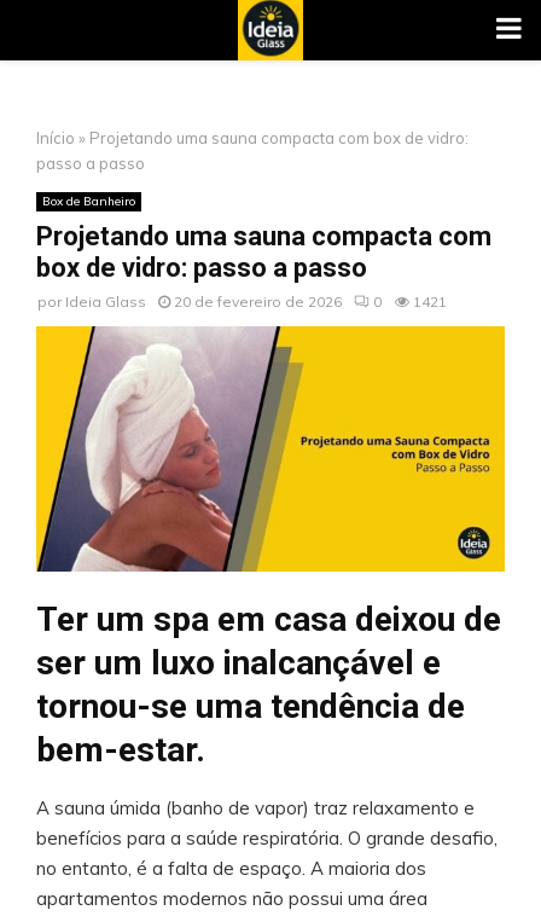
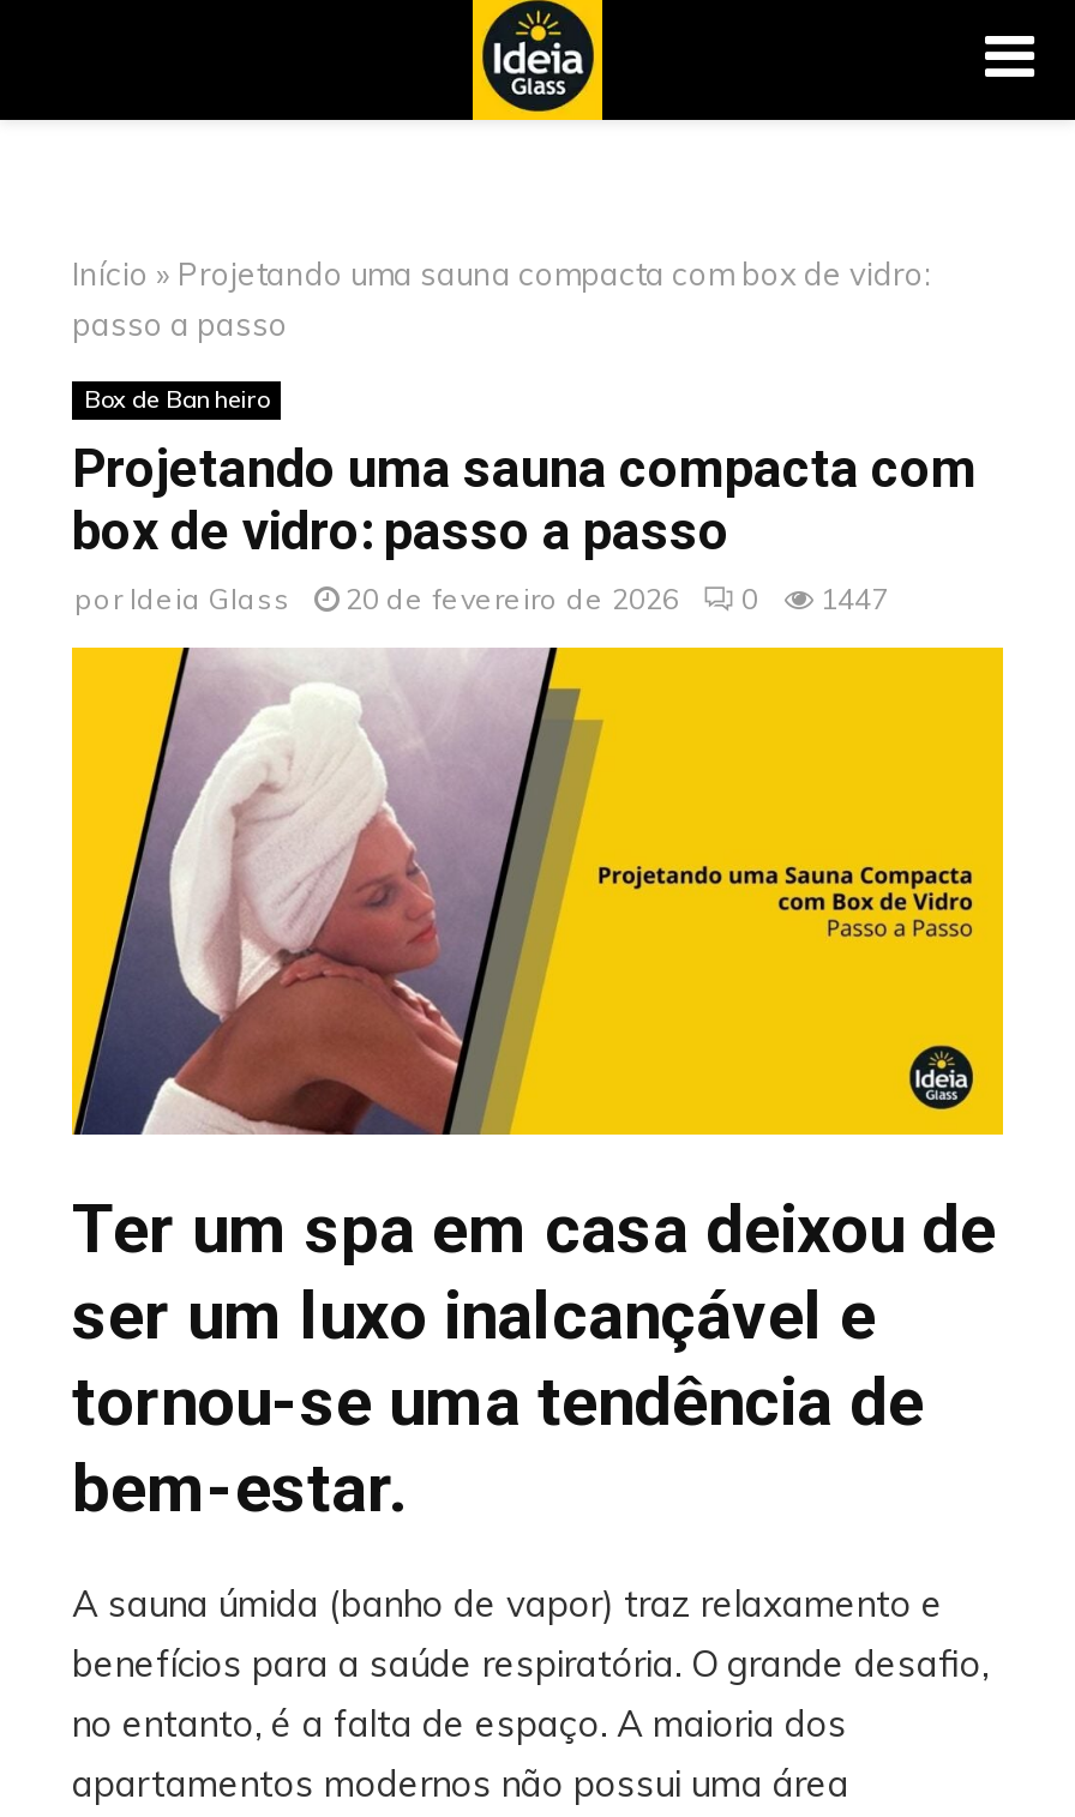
[37,292,447,311] por Ideia Glass 20 de fevereiro de 2026 0 1421 -> [74,580,888,616] por Ideia Glass 20 de fevereiro de 2026 0 1447

